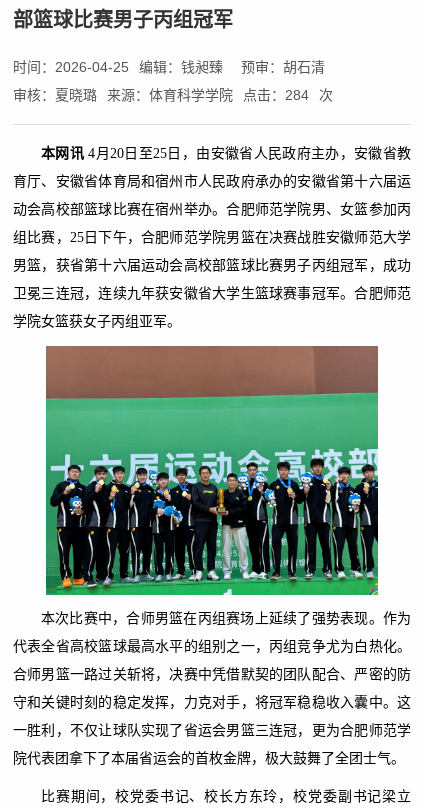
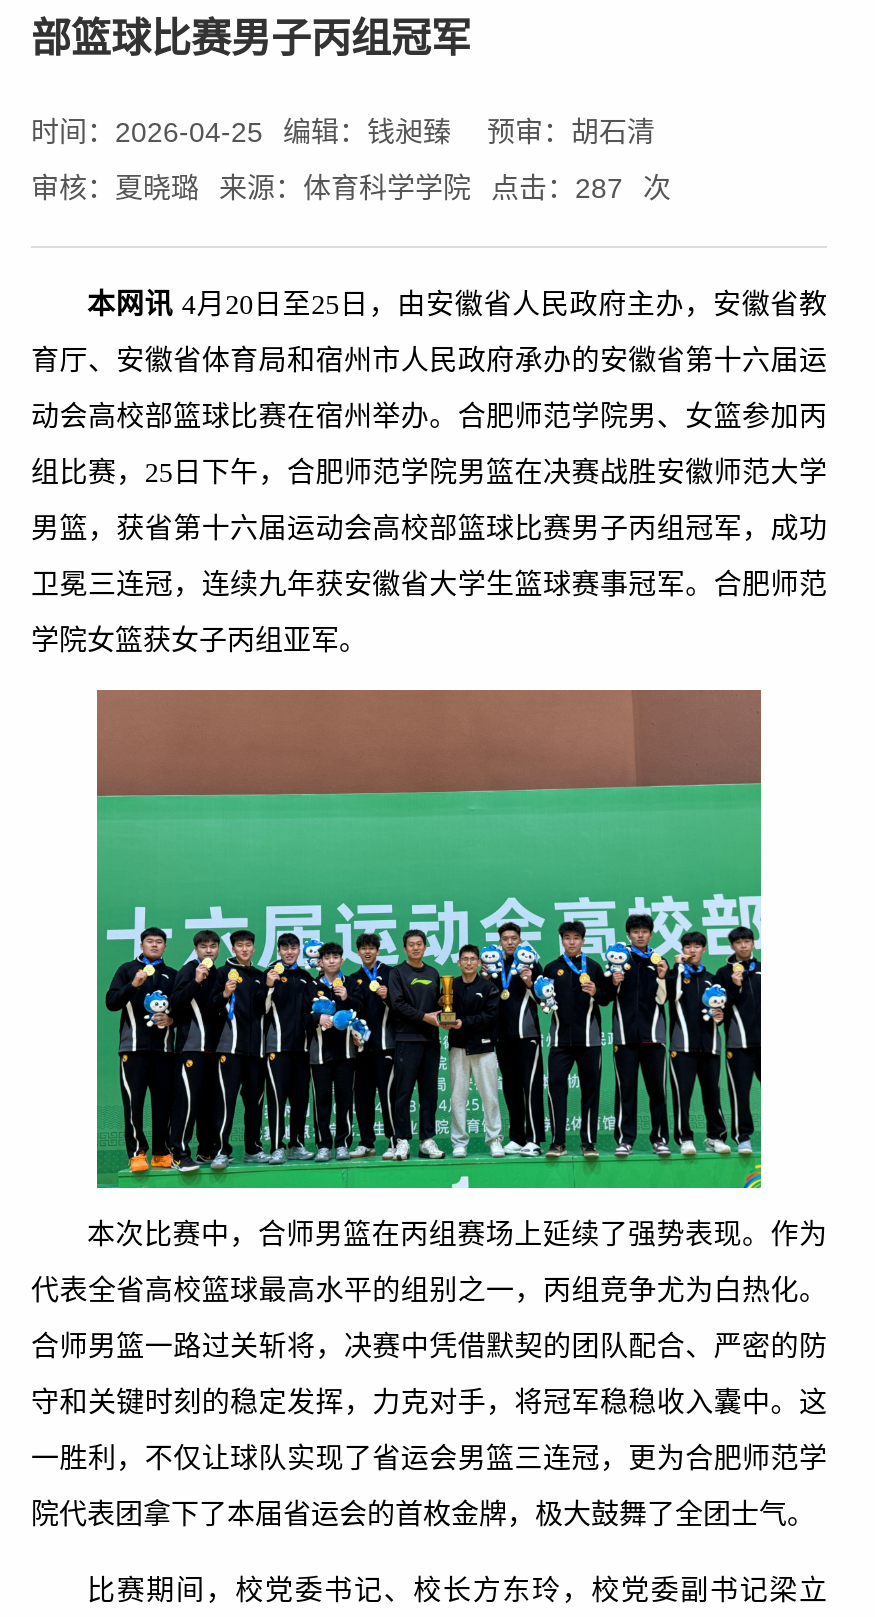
[13,87,333,103] 审核：夏晓璐 来源：体育科学学院 点击：284 次 -> [31,172,671,204] 审核：夏晓璐 来源：体育科学学院 点击：287 次

